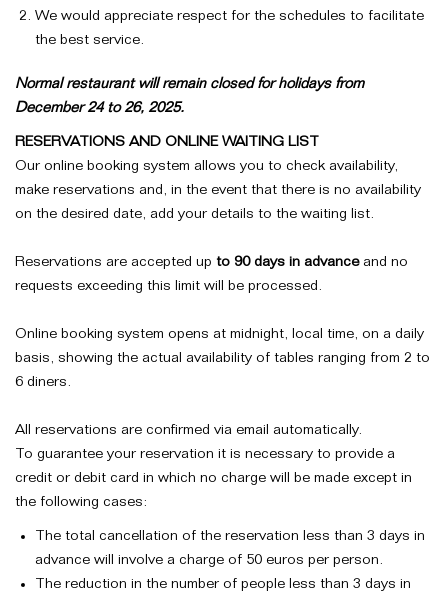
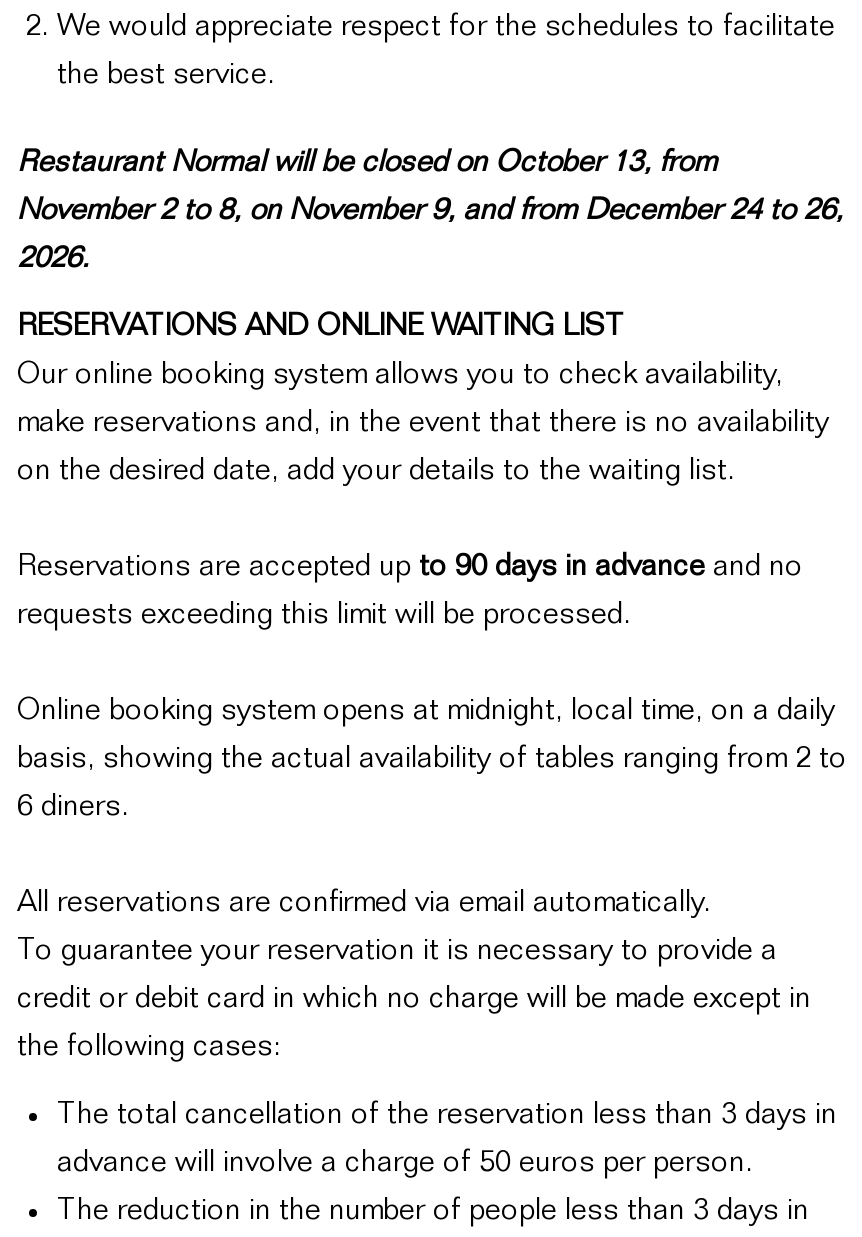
[15,77,364,116] Normal restaurant will remain closed for holidays from | December 24 to 26, 2025. -> [17,149,843,275] Restaurant Normal will be closed on October 13, from | November 2 to 8, on November 9, and from December 24 to 26, | 2026.

